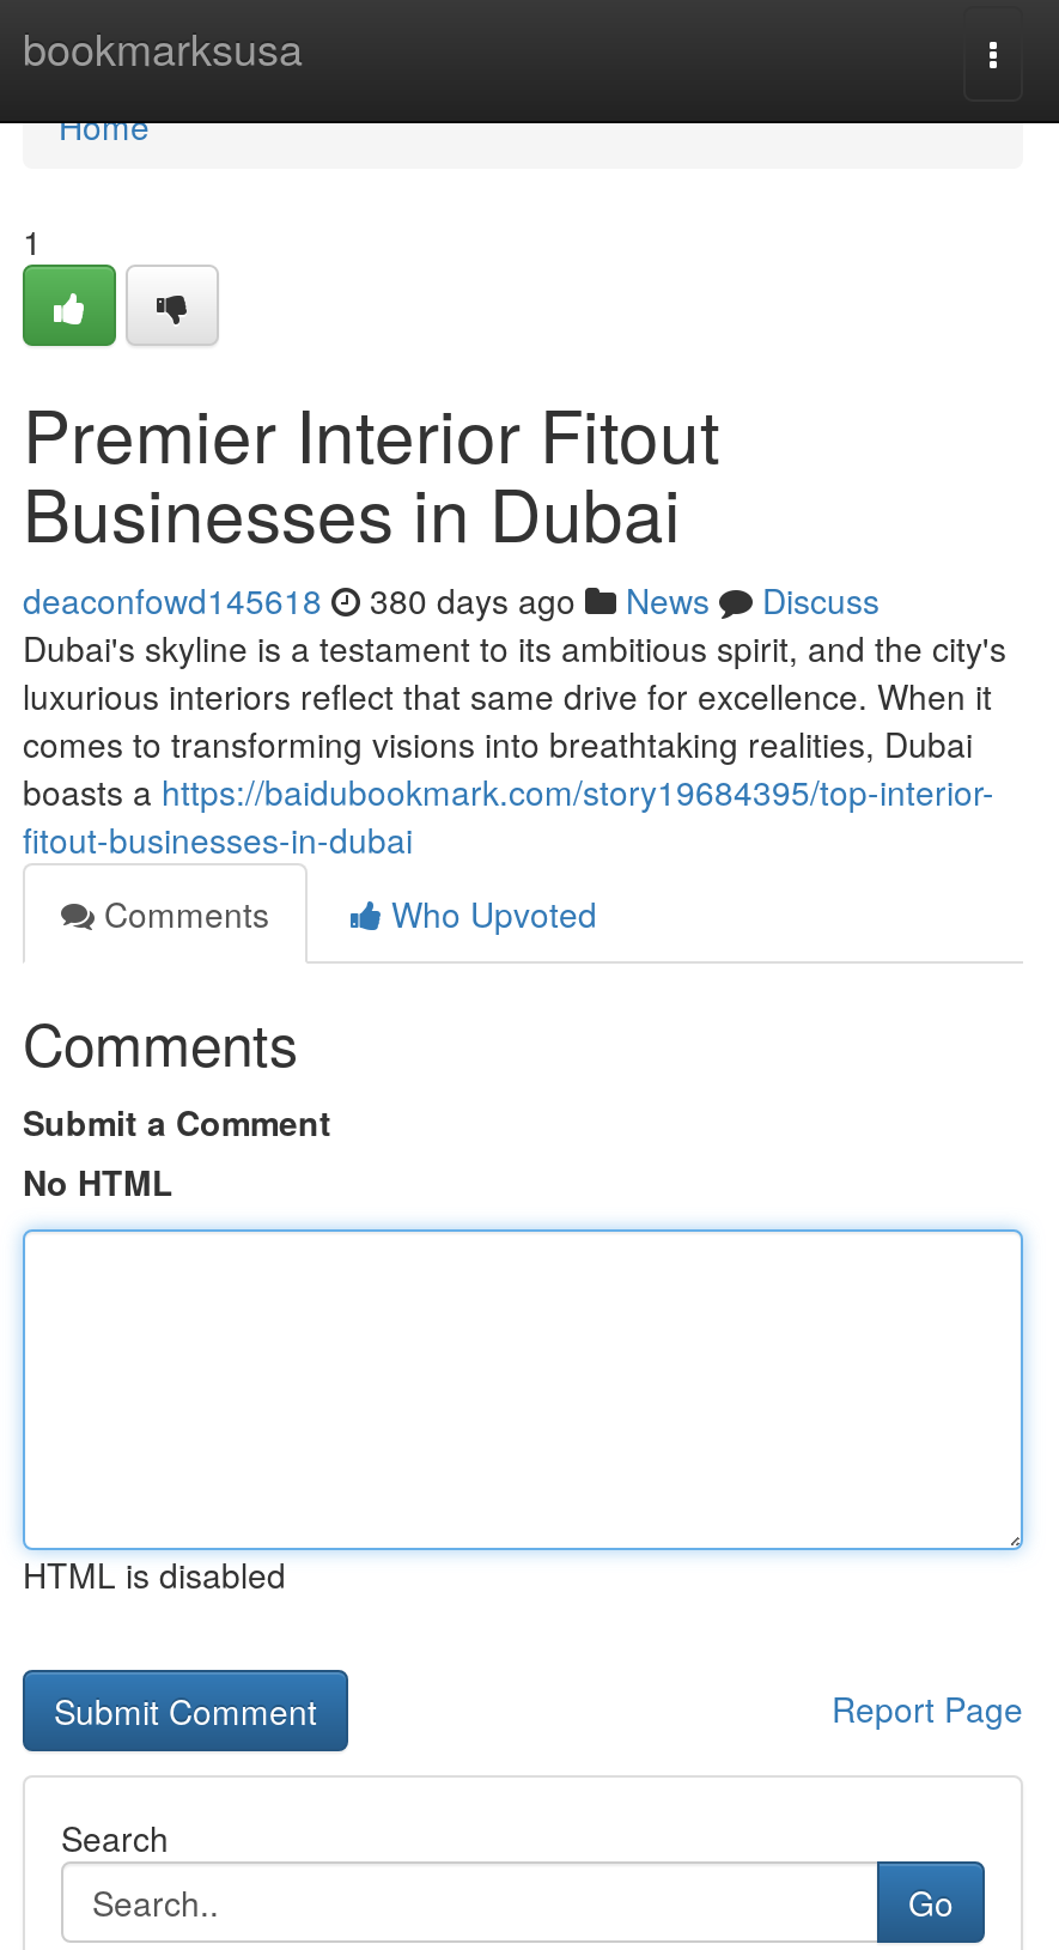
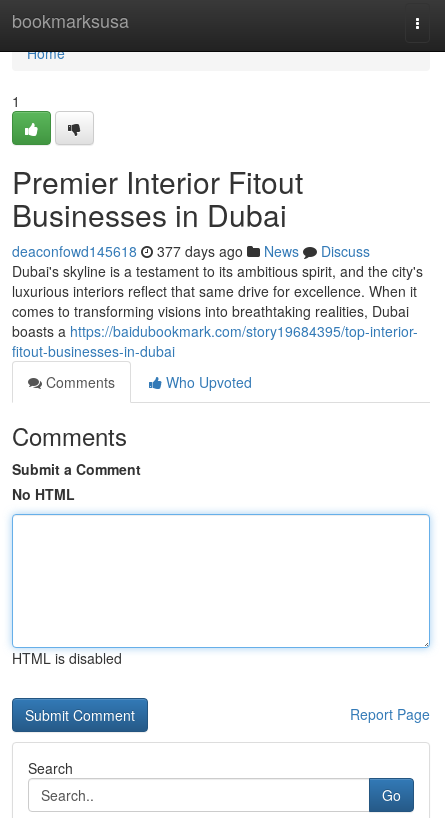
[23,576,880,624] deaconfowd145618 380 days ago News Discuss -> [12,241,370,261] deaconfowd145618 377 days ago News Discuss

